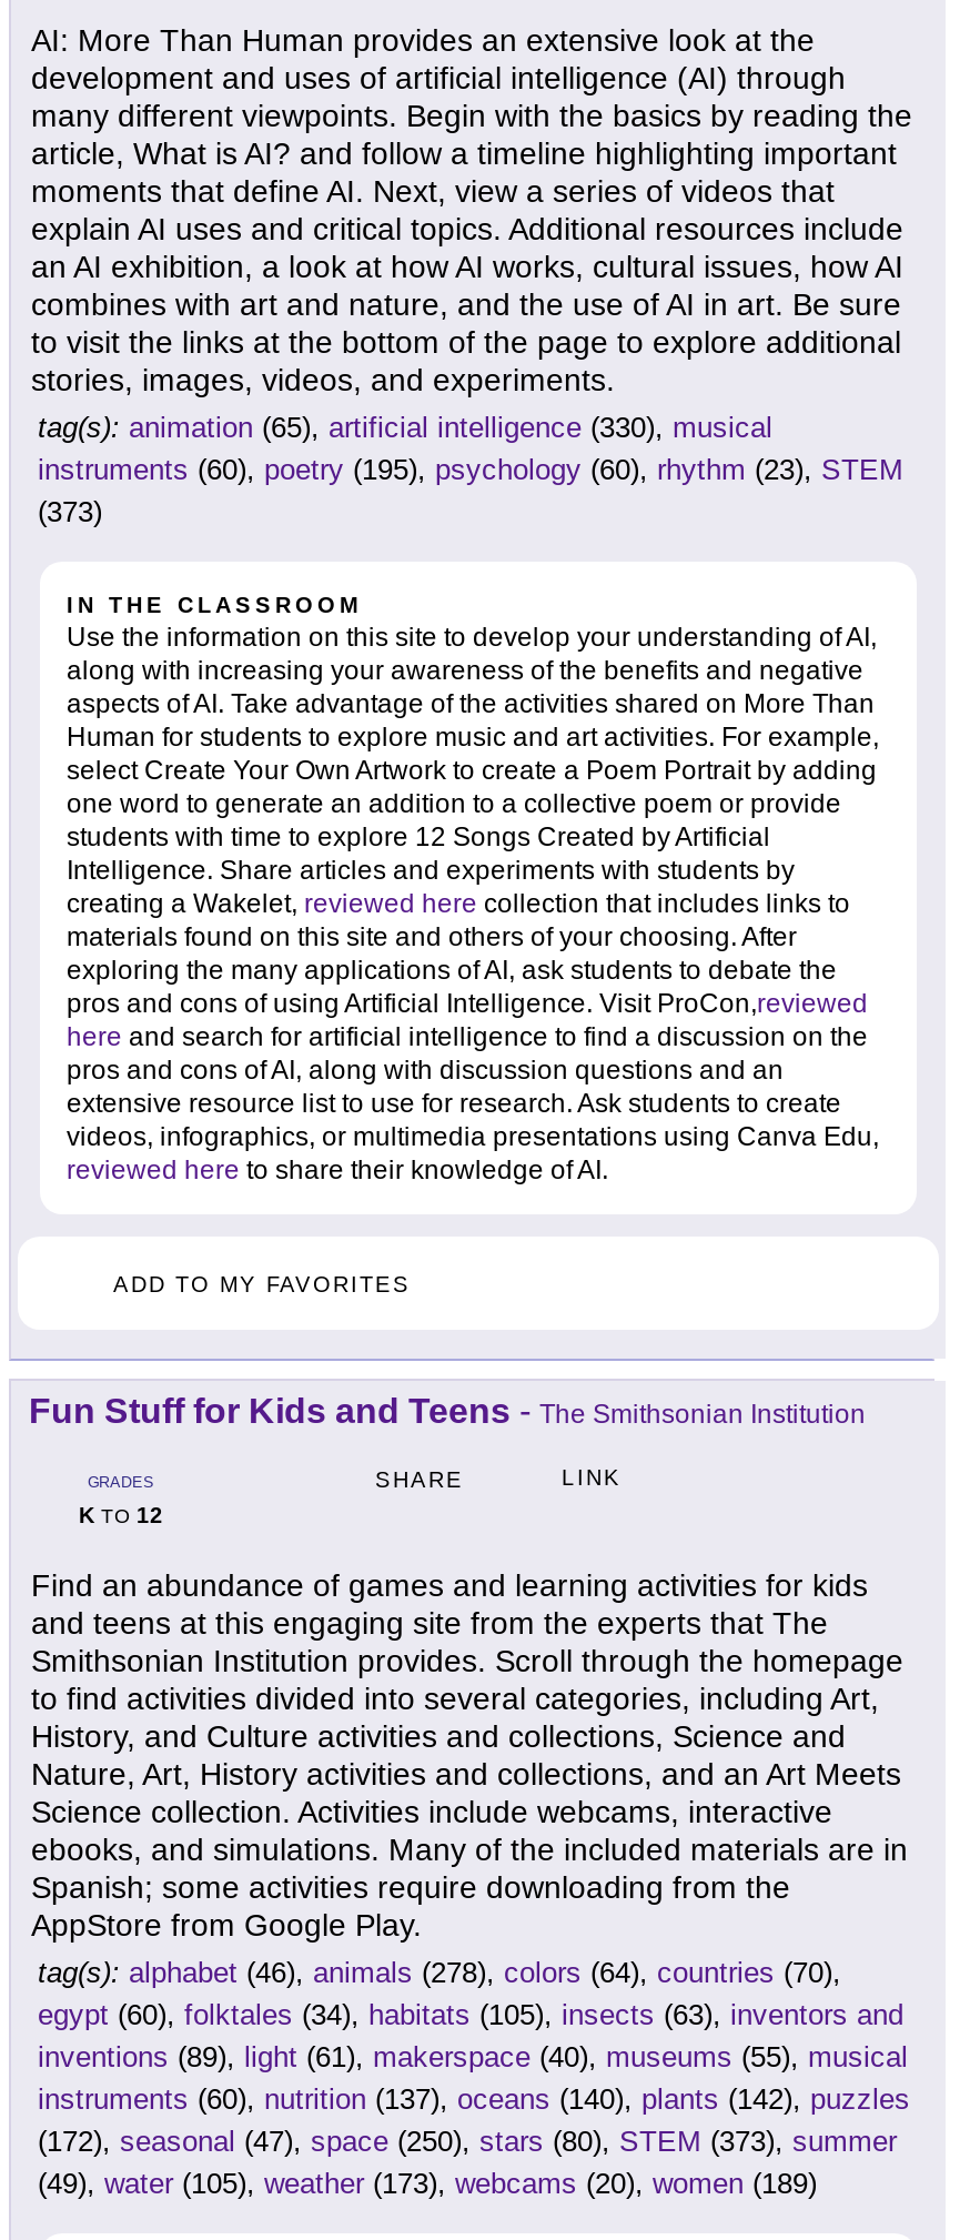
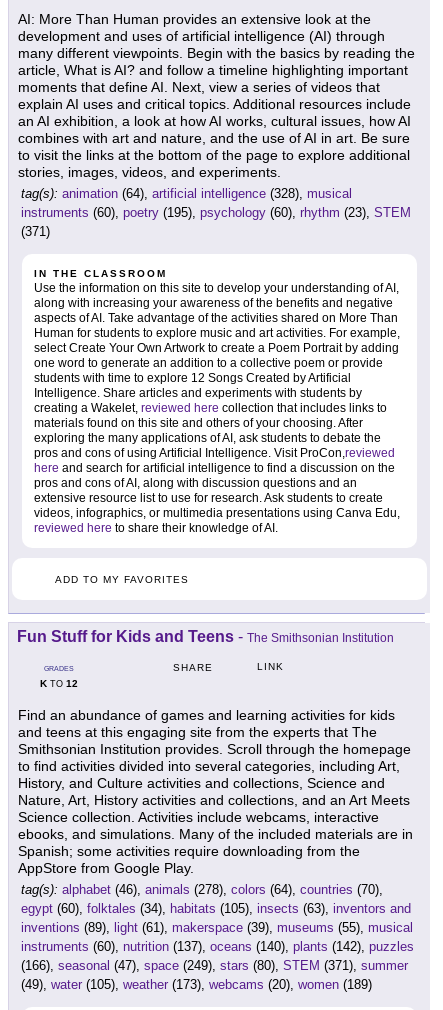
[38,411,772,445] tag(s): animation (65), artificial intelligence (330), musical -> [21,186,352,201] tag(s): animation (64), artificial intelligence (328), musical
[38,496,102,529] (373) -> [21,224,50,239] (371)
[38,2041,908,2074] inventions (89), light (61), makerspace (40), museums (55), musical -> [21,920,413,935] inventions (89), light (61), makerspace (39), museums (55), musical
[38,2125,897,2159] (172), seasonal (47), space (250), stars (80), STEM (373), summer -> [21,958,408,973] (166), seasonal (47), space (249), stars (80), STEM (371), summer

